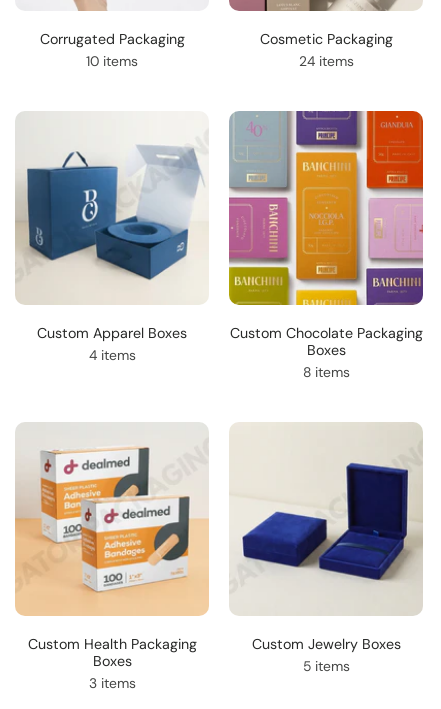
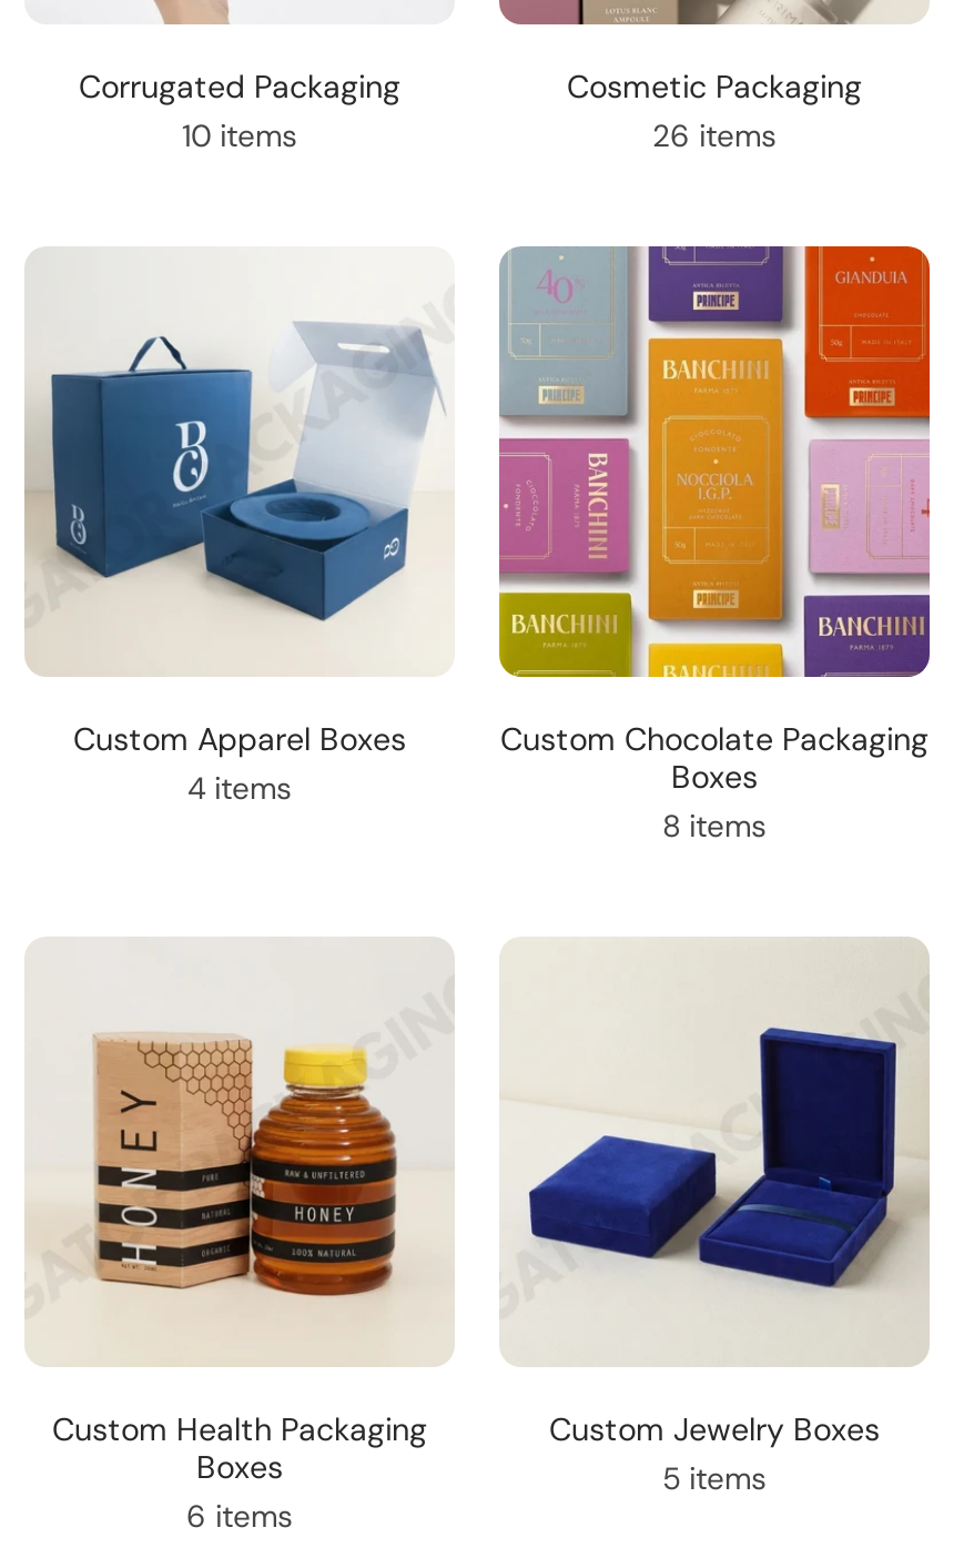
[298,52,353,70] 24 items -> [652,115,777,155] 26 items
[15,447,208,616] [image] -> [27,994,450,1365] [image]
[88,674,135,692] 3 items -> [186,1496,293,1536] 6 items

